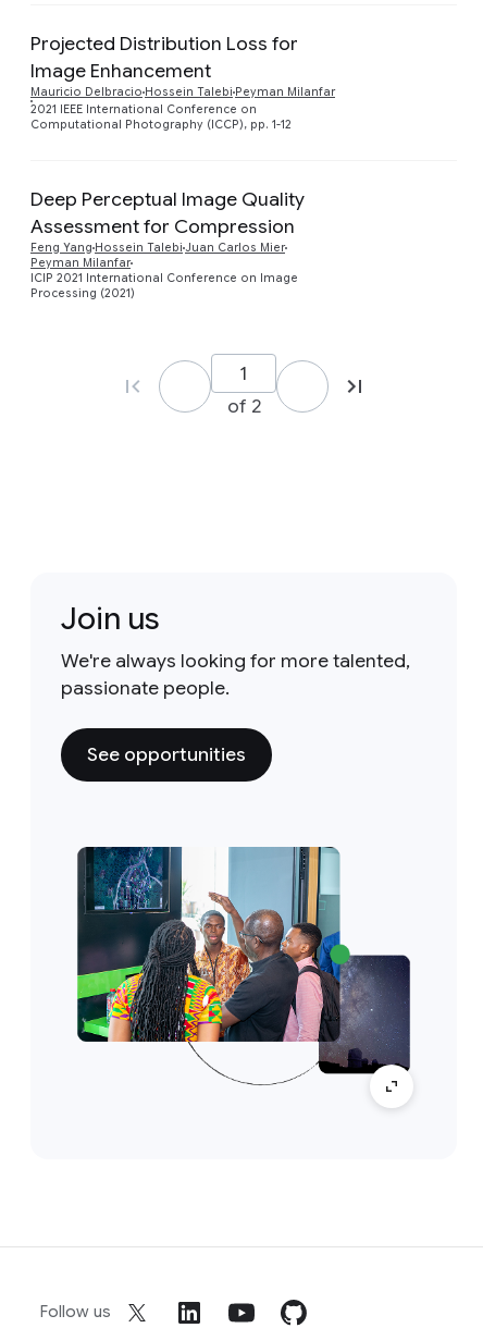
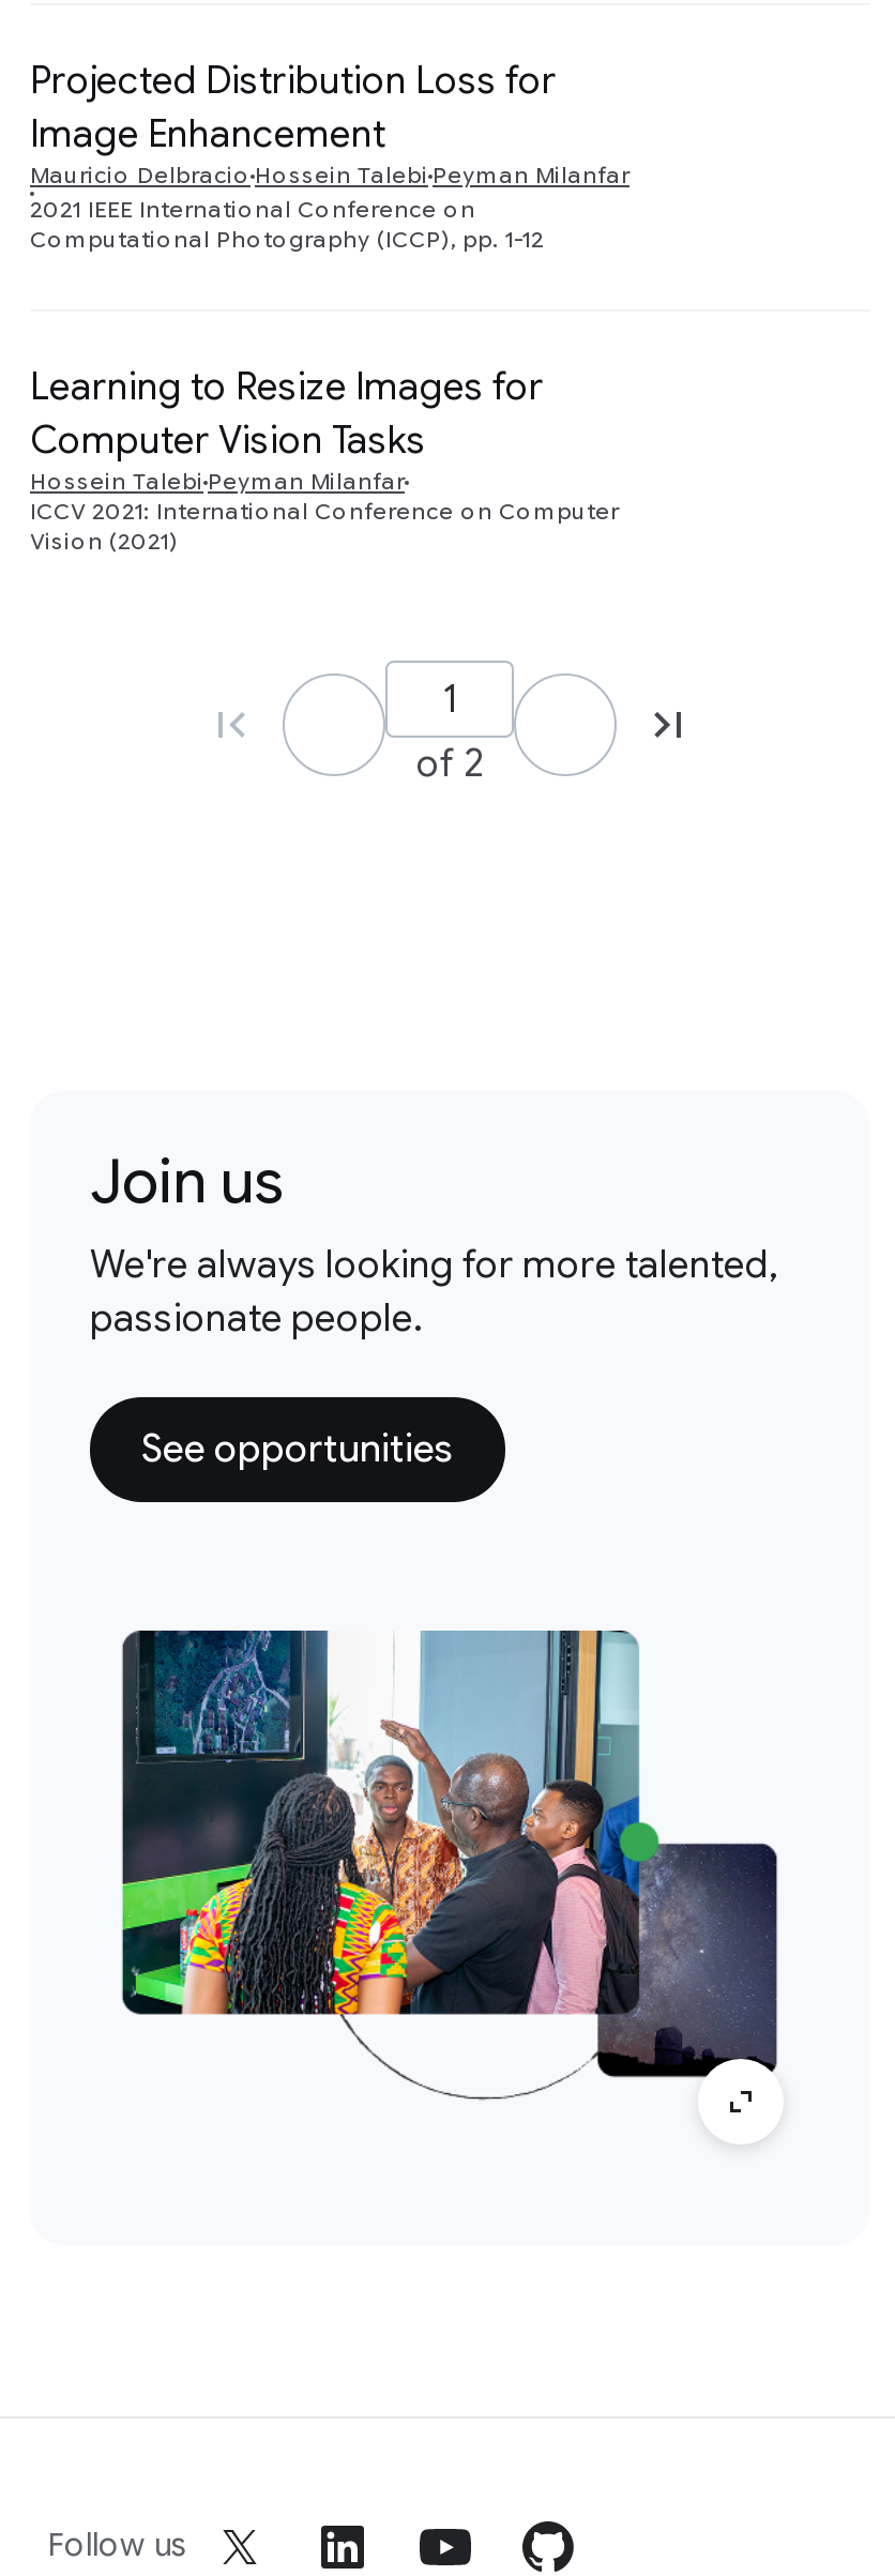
[30,187,305,300] Deep Perceptual Image Quality | Assessment for Compression | Feng Yang Hossein Talebi Juan Carlos Mier | Peyman Milanfar | ICIP 2021 International Conference on Image | Processing (2021) -> [30,363,619,555] Learning to Resize Images for | Computer Vision Tasks | Hossein Talebi Peyman Milanfar | ICCV 2021: International Conference on Computer | Vision (2021)

